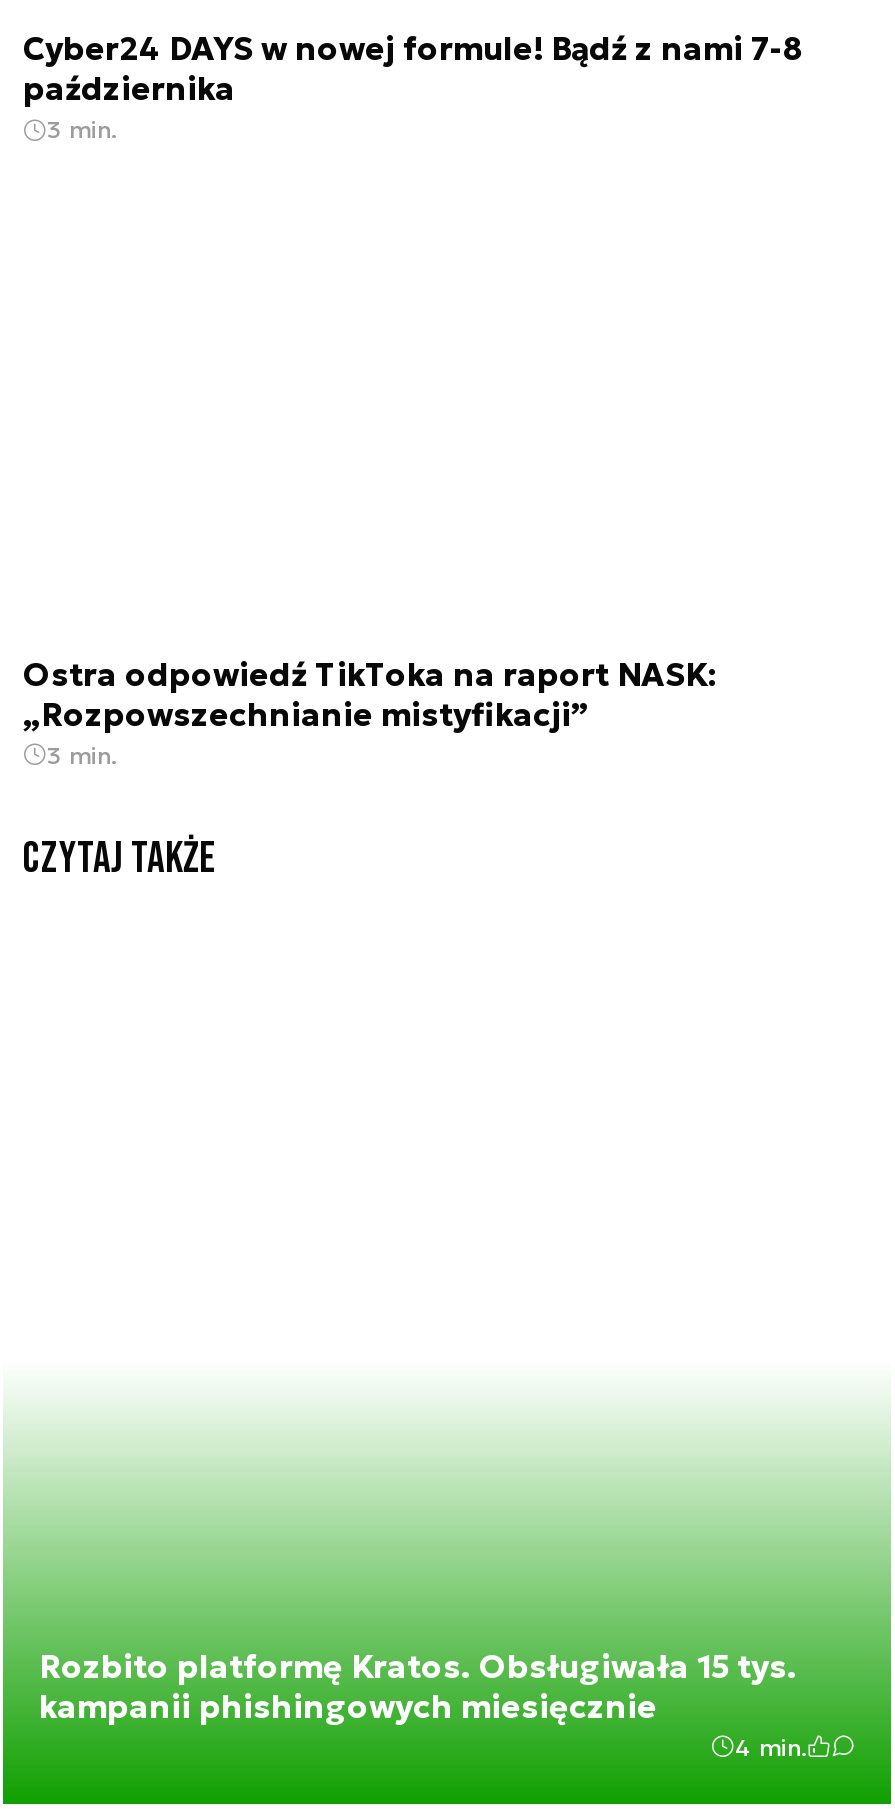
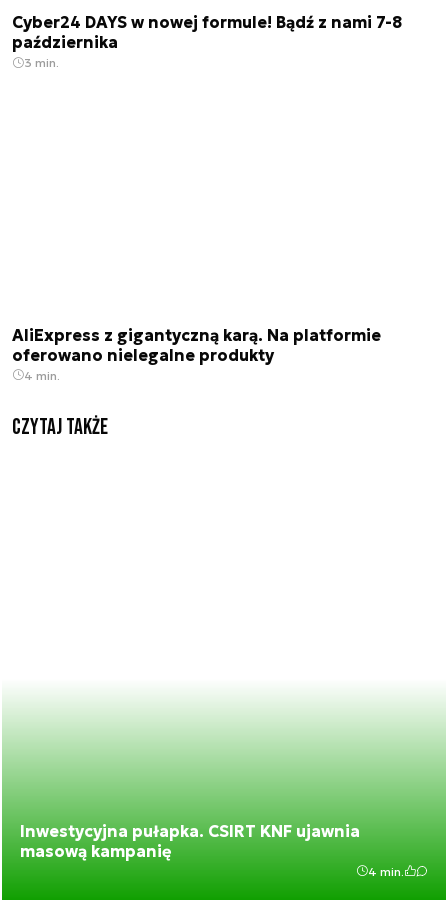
[23,654,717,770] Ostra odpowiedź TikToka na raport NASK: | „Rozpowszechnianie mistyfikacji” | 3 min. -> [12,325,381,383] AliExpress z gigantyczną karą. Na platformie | oferowano nielegalne produkty | 4 min.
[39,1646,797,1726] Rozbito platformę Kratos. Obsługiwała 15 tys. | kampanii phishingowych miesięcznie -> [20,821,360,861] Inwestycyjna pułapka. CSIRT KNF ujawnia | masową kampanię

